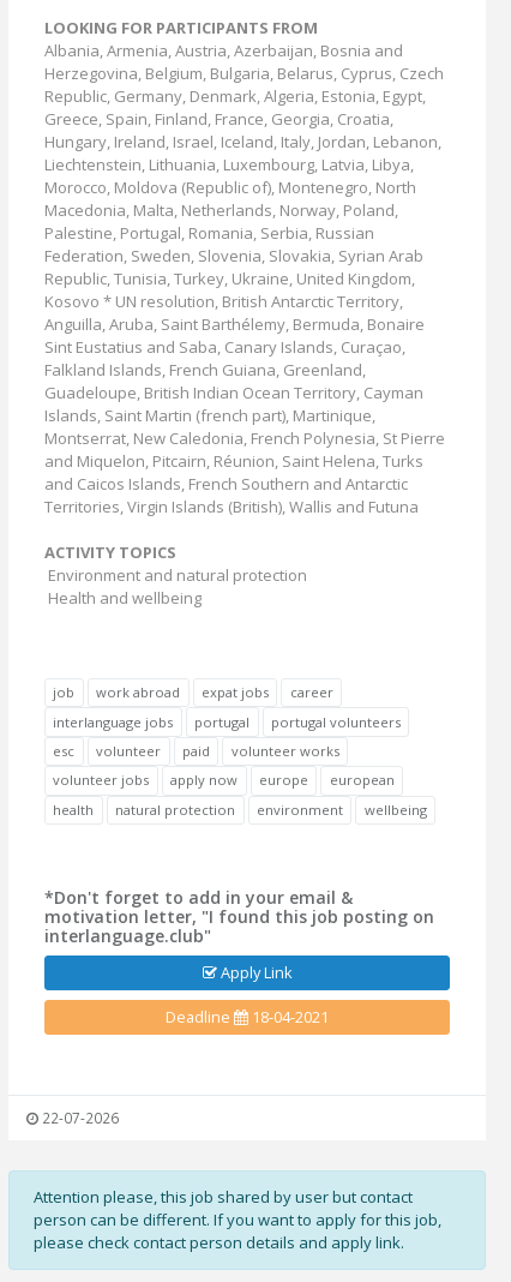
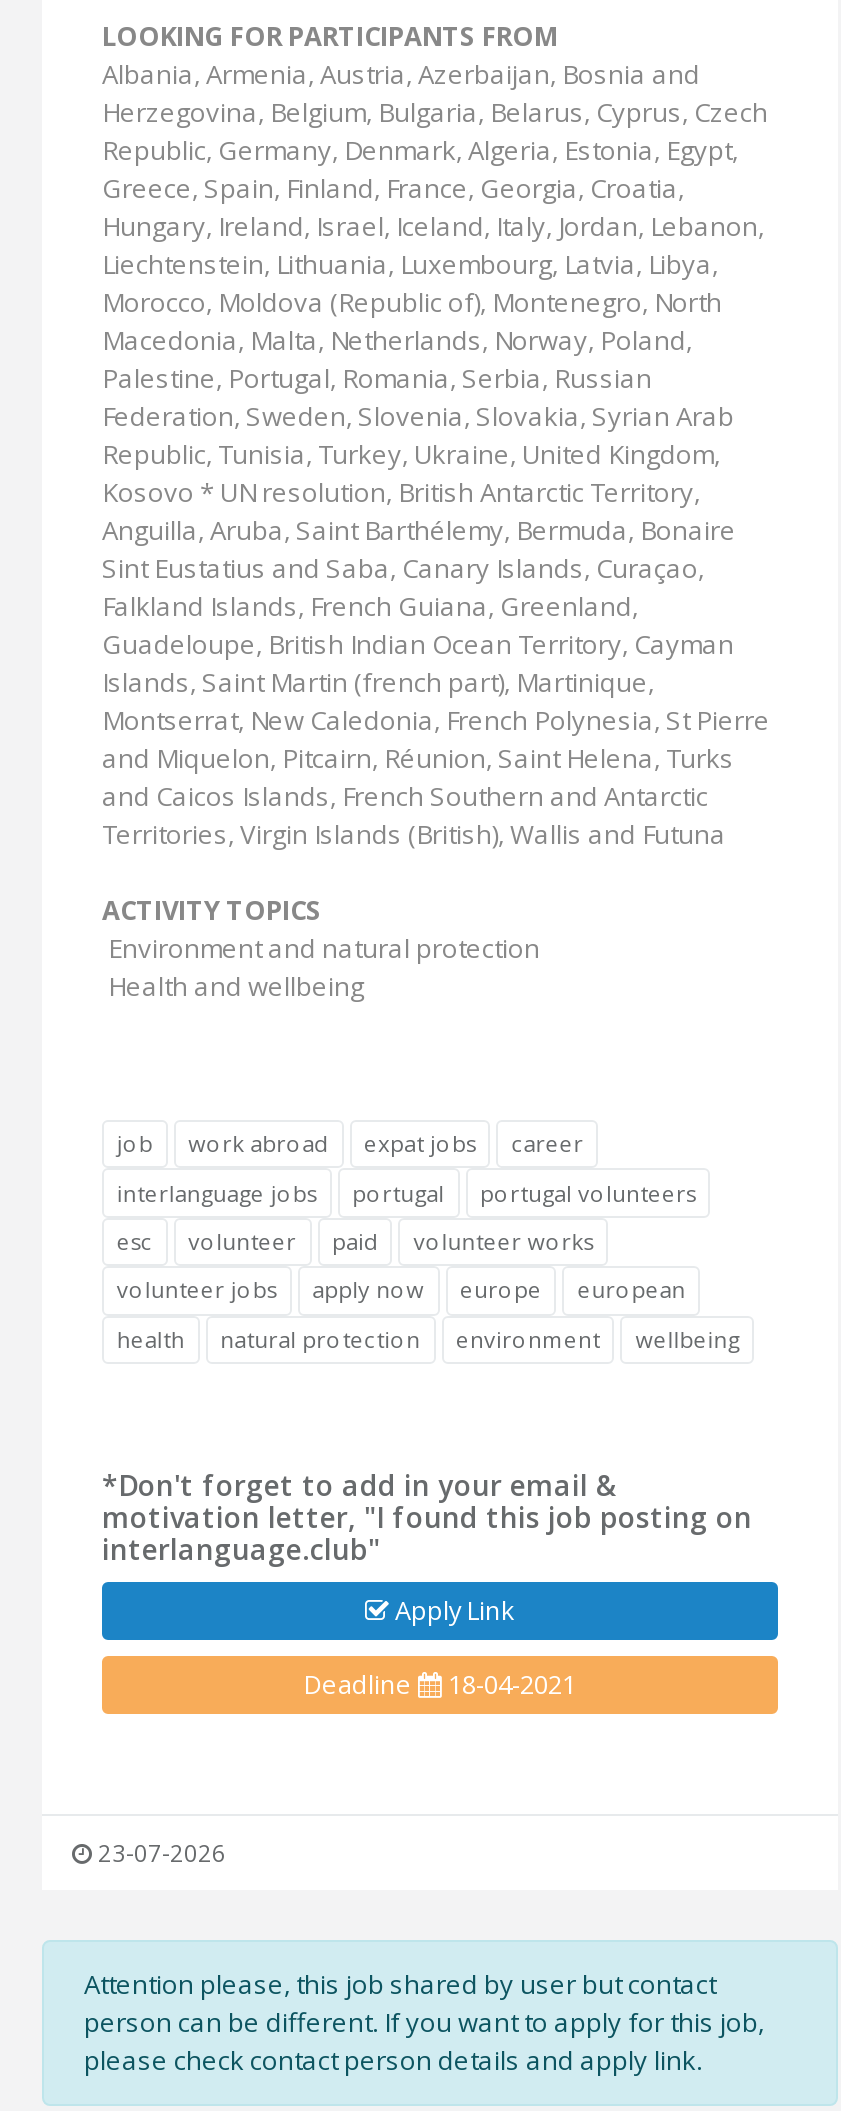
[38,1108,119,1127] 22-07-2026 -> [92,1836,226,1868] 23-07-2026

